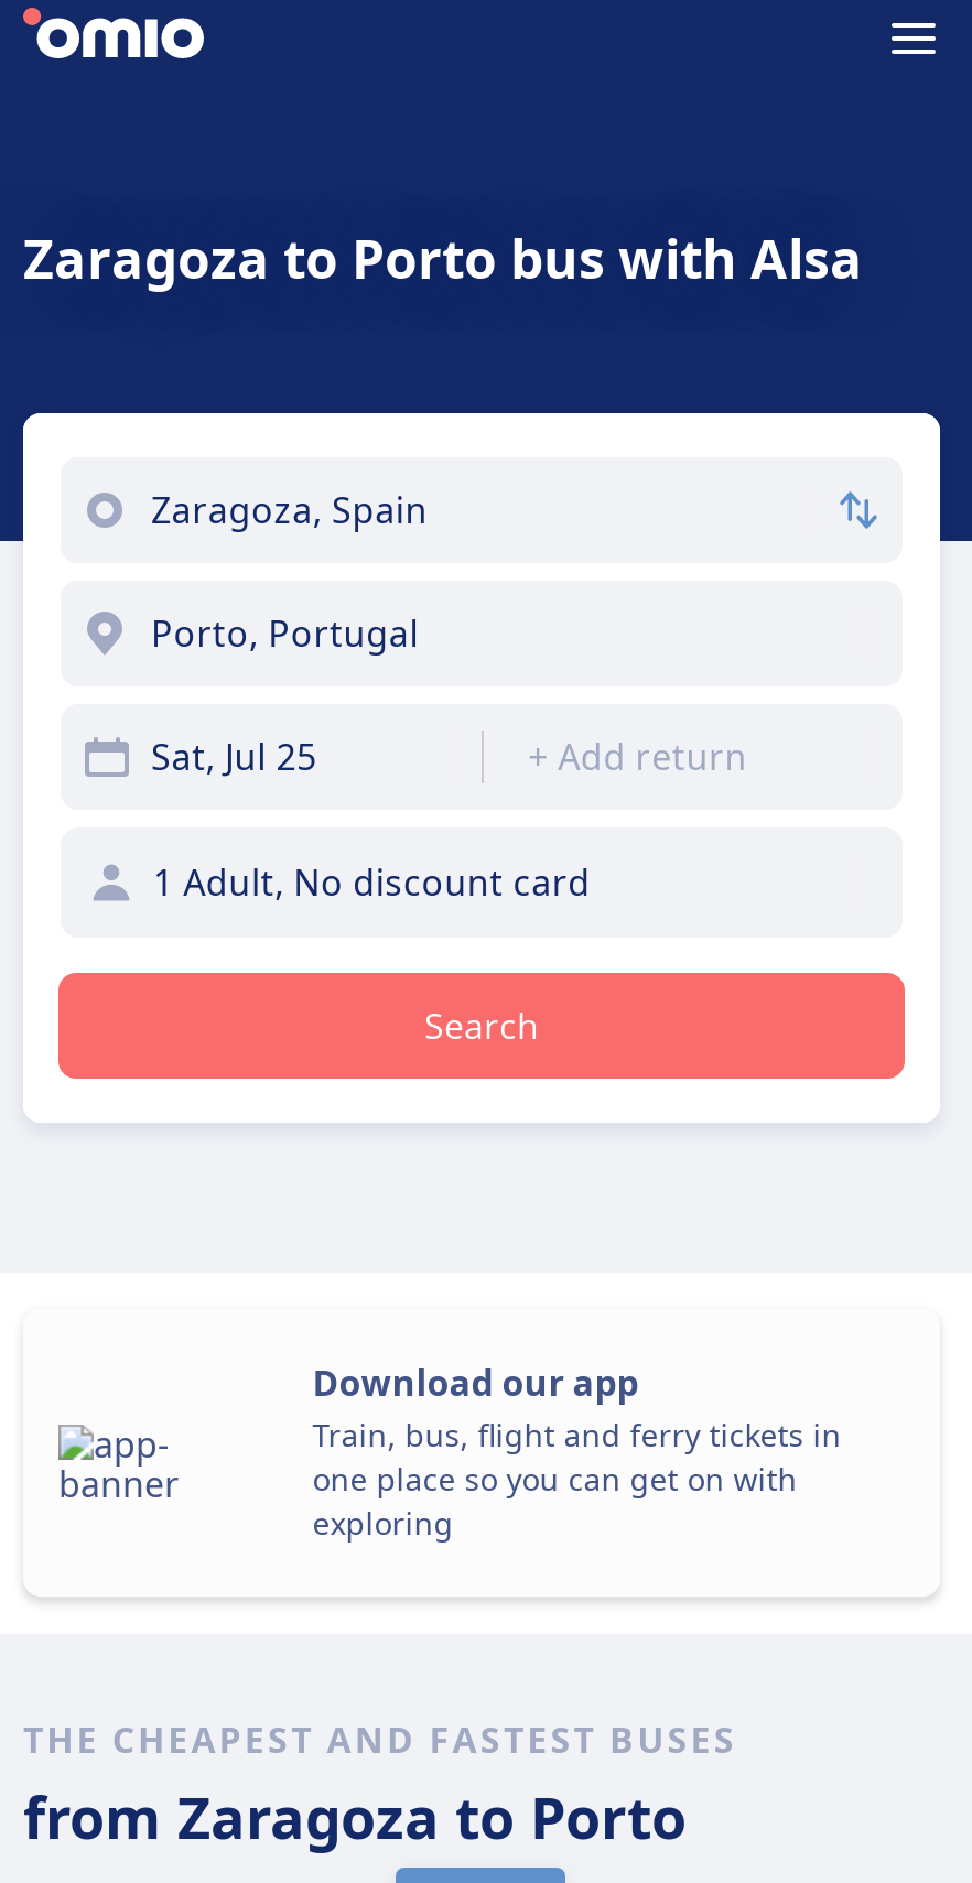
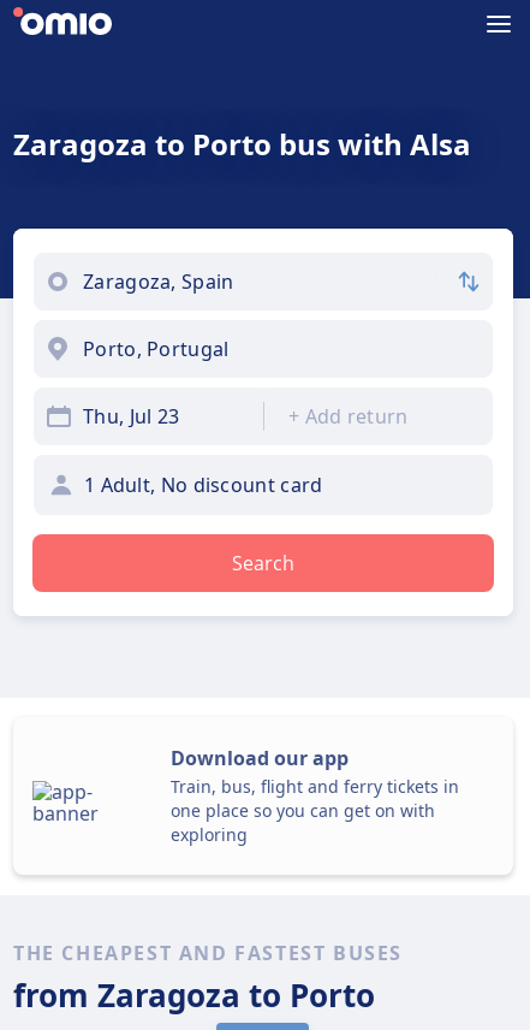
[151,733,317,781] Sat, Jul 25 -> [83,403,179,430] Thu, Jul 23

